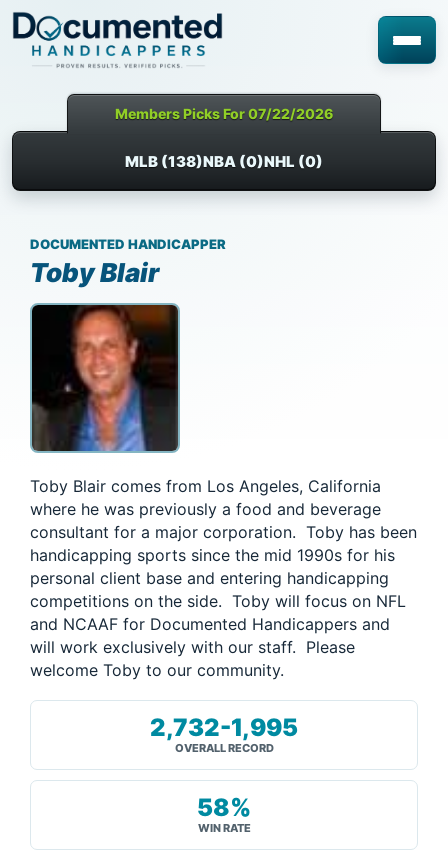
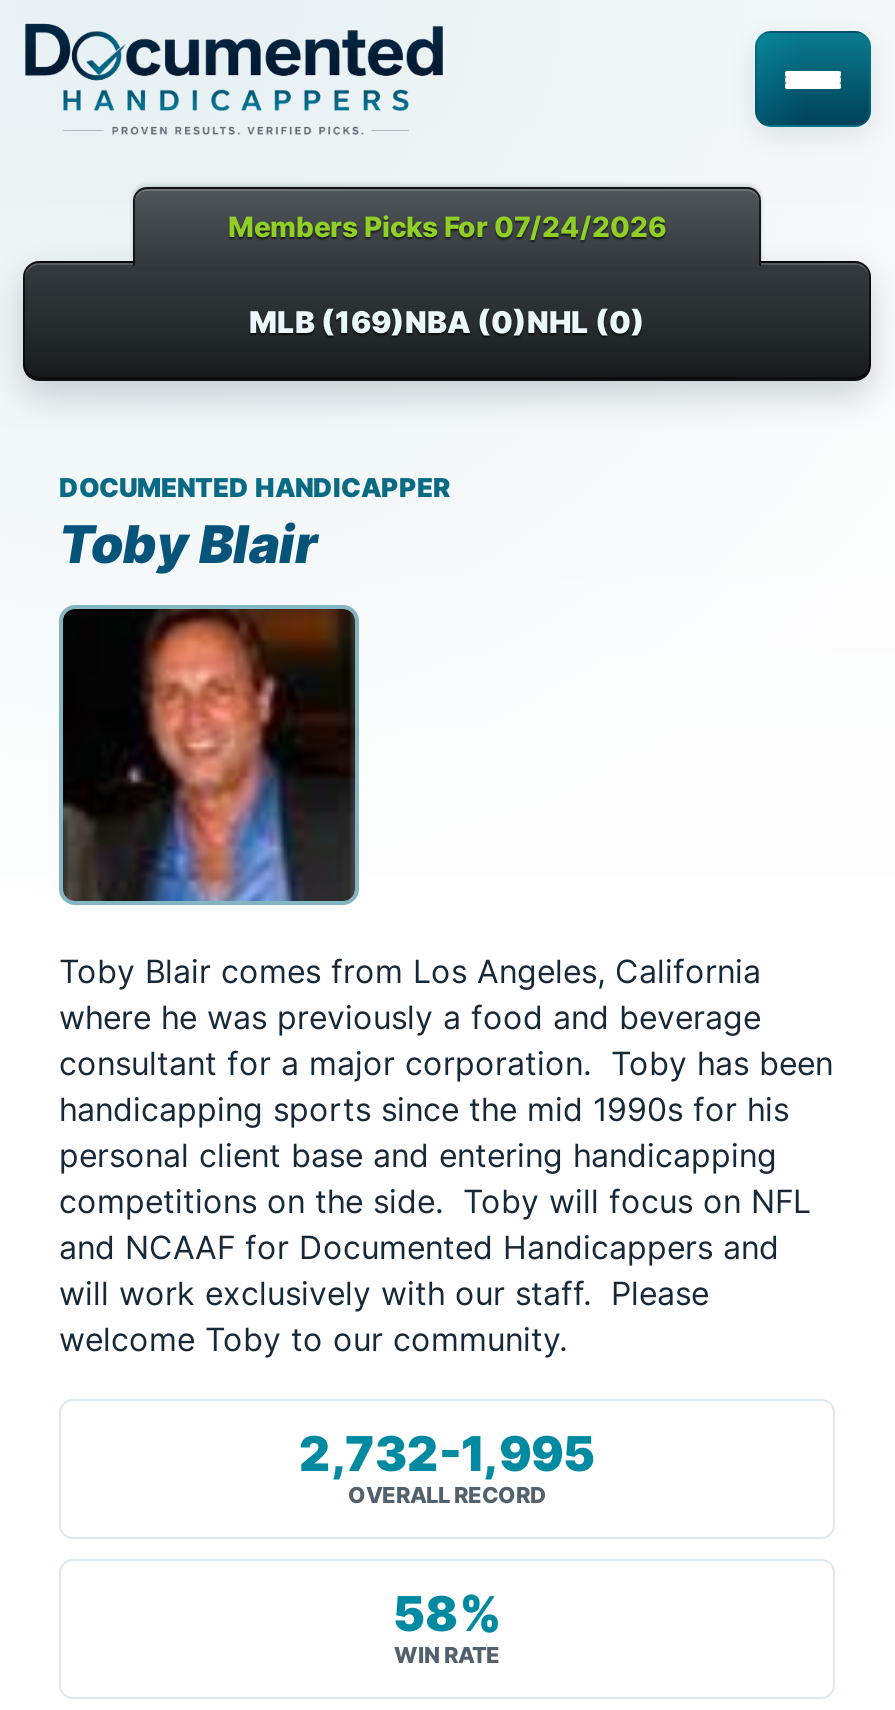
[115,105,333,122] Members Picks For 07/22/2026 -> [228,209,666,243] Members Picks For 07/24/2026
[125,152,323,171] MLB (138)NBA (0)NHL (0) -> [249,302,645,340] MLB (169)NBA (0)NHL (0)

